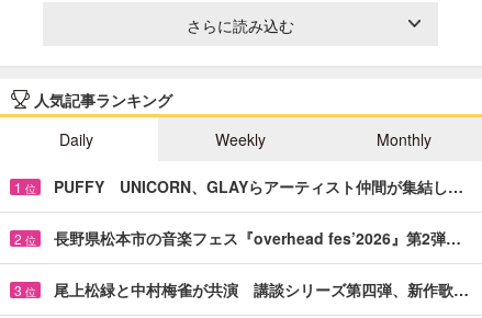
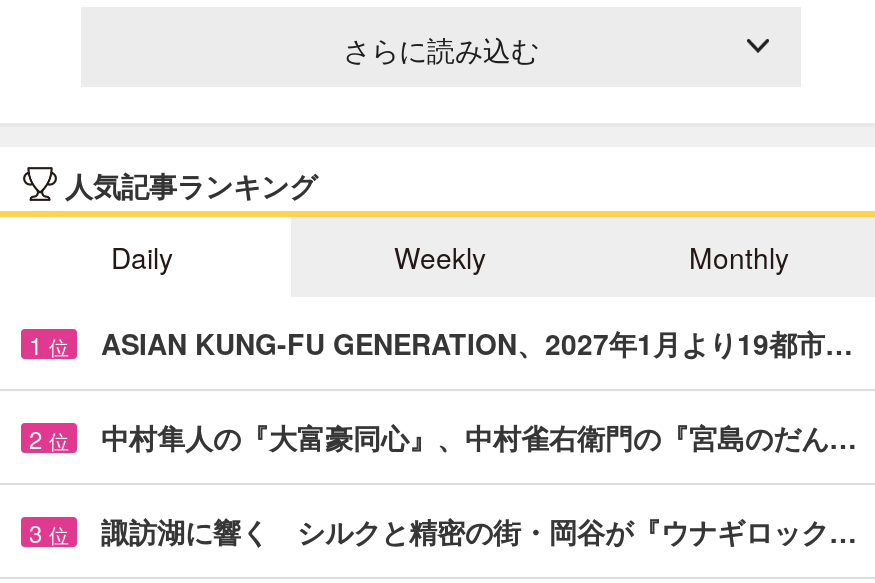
[54,175,463,197] PUFFY UNICORN、GLAYらアーティスト仲間が集結し… -> [101,323,853,363] ASIAN KUNG-FU GENERATION、2027年1月より19都市…
[54,227,461,249] 長野県松本市の音楽フェス『overhead fes’2026』第2弾… -> [101,417,857,457] 中村隼人の『大富豪同心』、中村雀右衛門の『宮島のだん…
[54,278,469,300] 尾上松緑と中村梅雀が共演 講談シリーズ第四弾、新作歌… -> [101,511,857,551] 諏訪湖に響く シルクと精密の街・岡谷が『ウナギロック…

